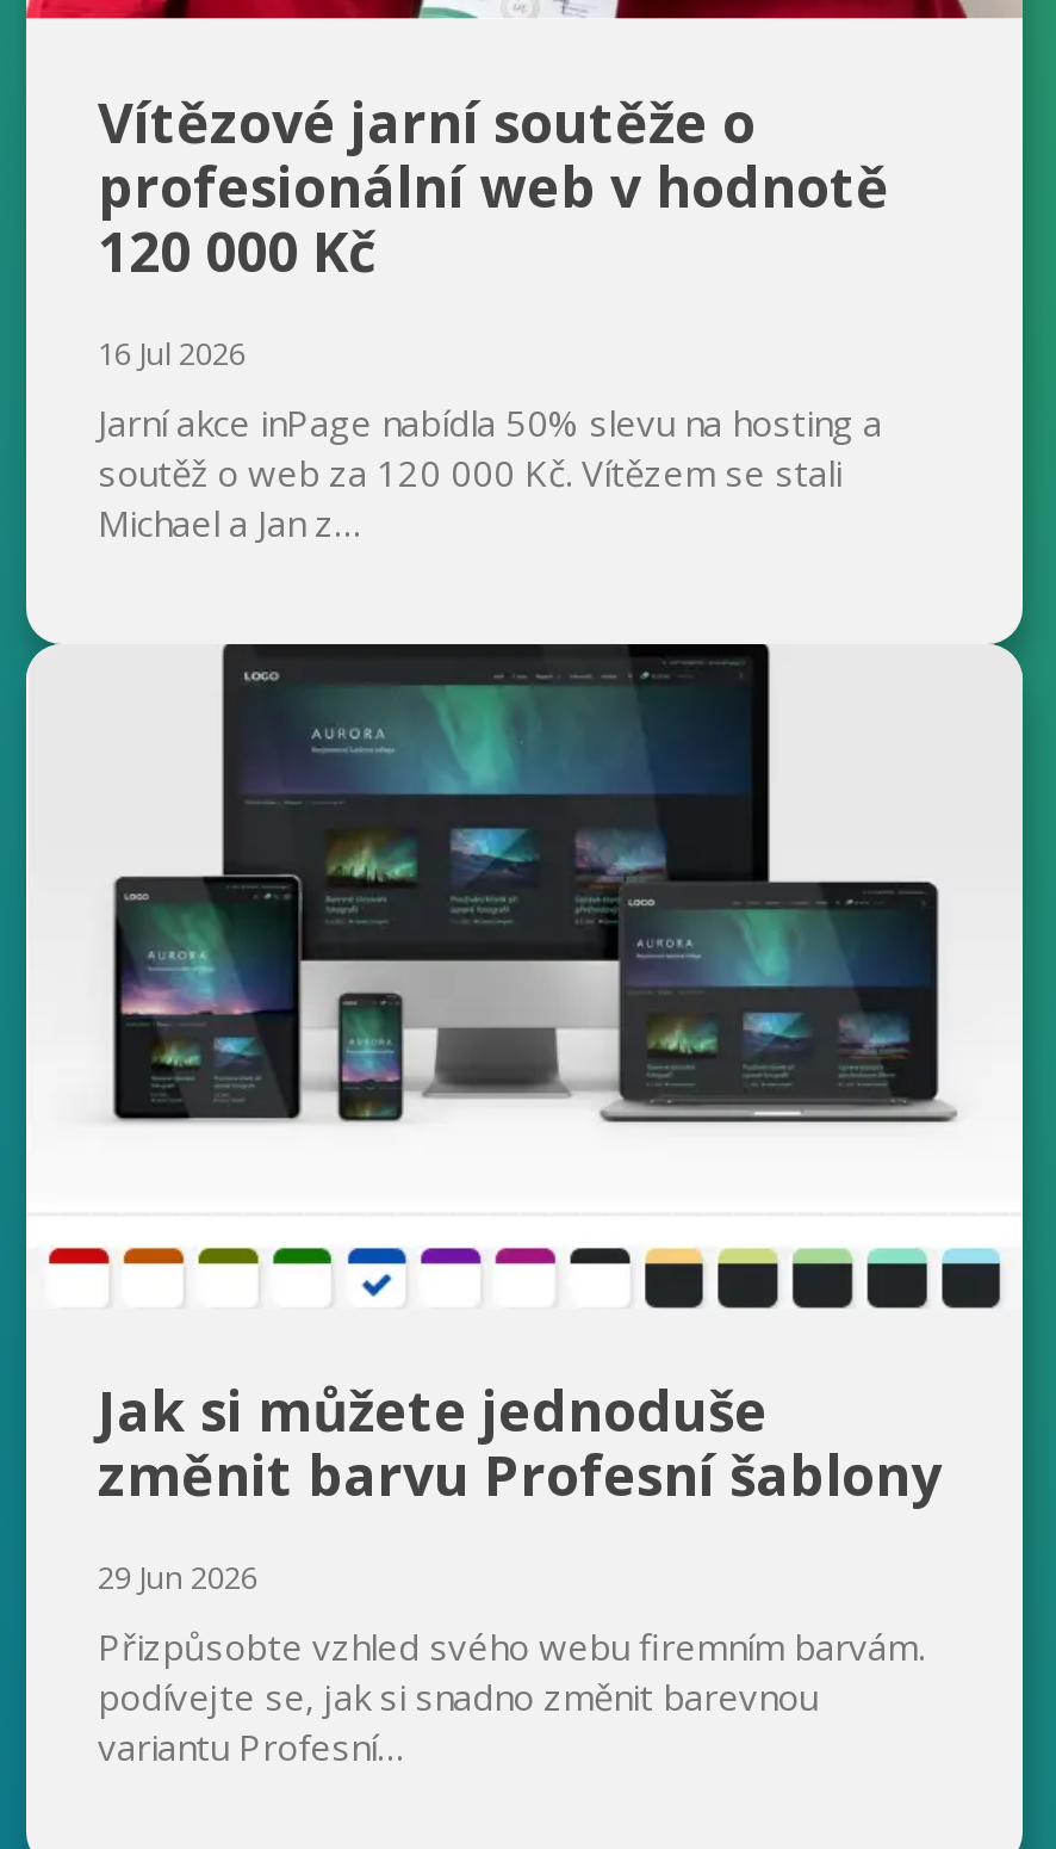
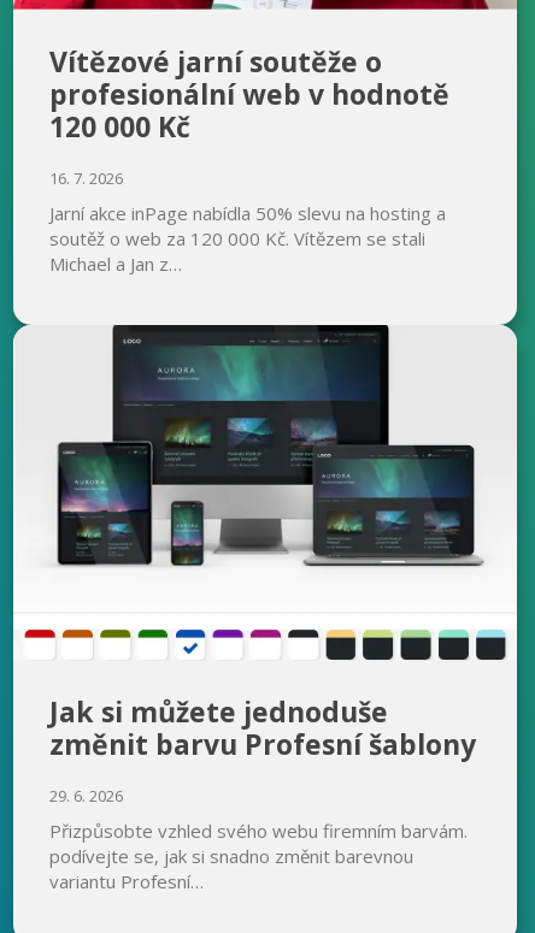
[98,331,246,374] 16 Jul 2026 -> [49,167,123,189] 16. 7. 2026
[98,1556,257,1599] 29 Jun 2026 -> [49,785,123,807] 29. 6. 2026

